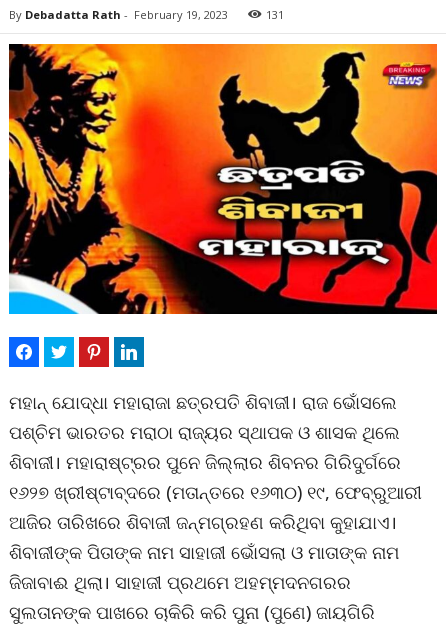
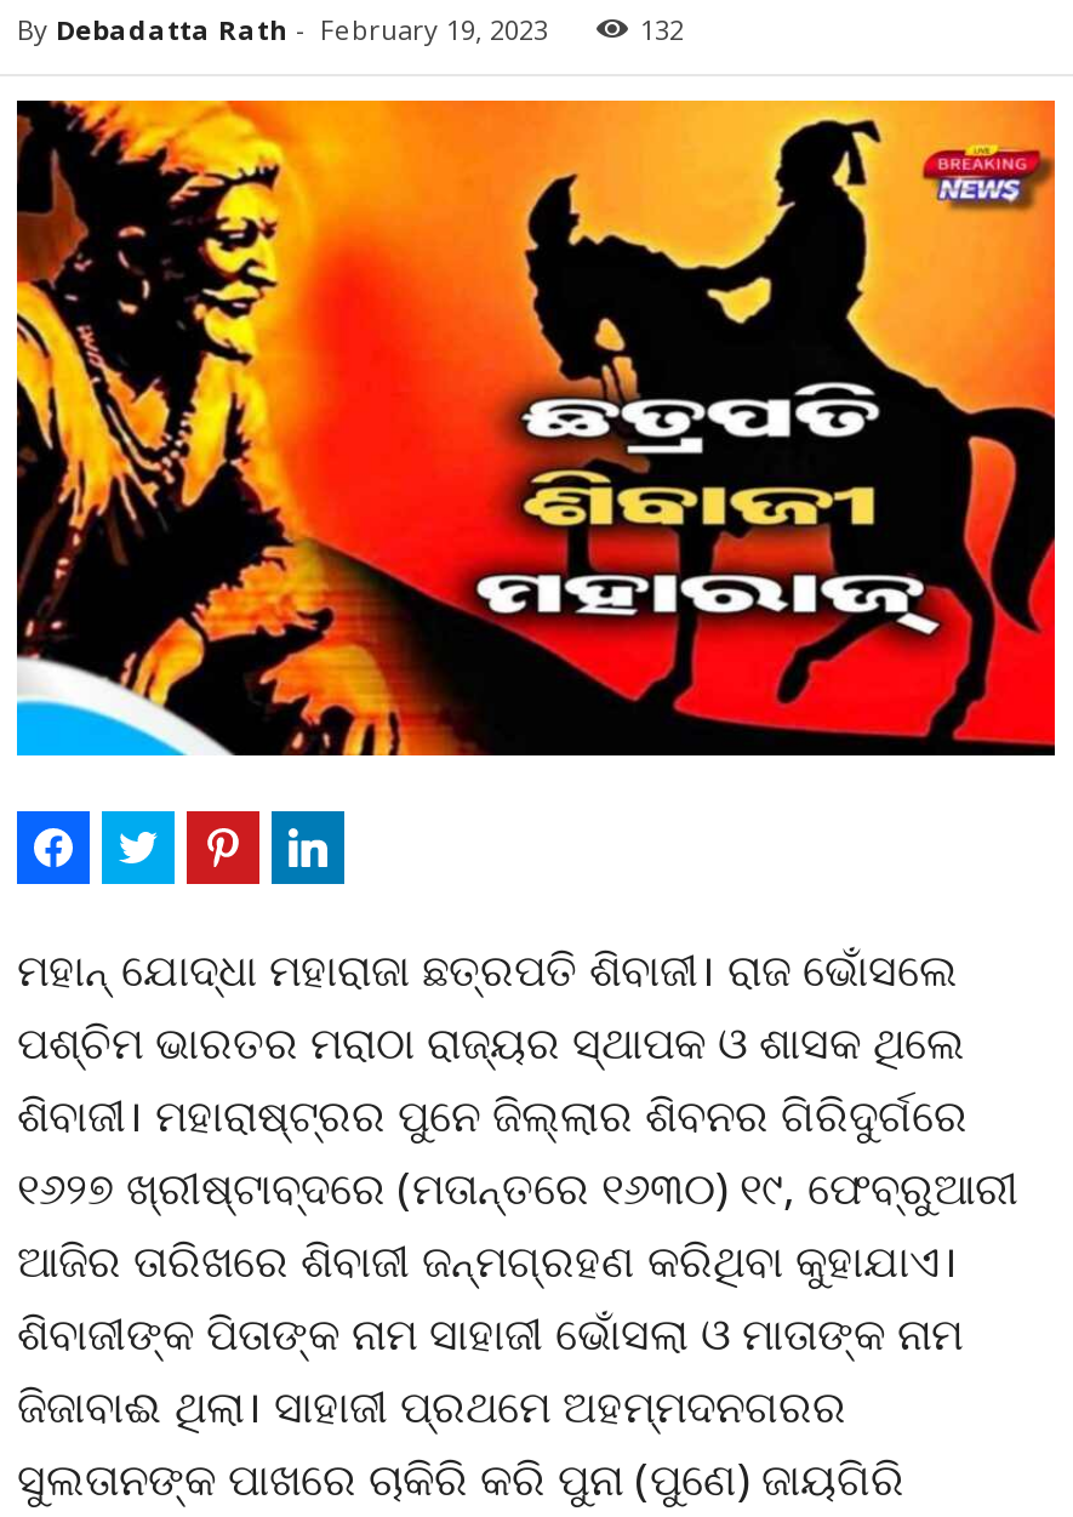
[266,7,284,22] 131 -> [640,11,684,47] 132

